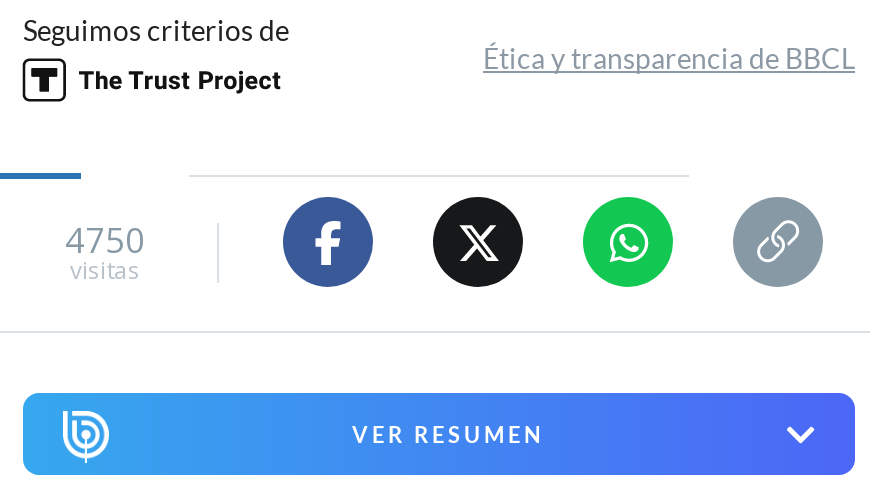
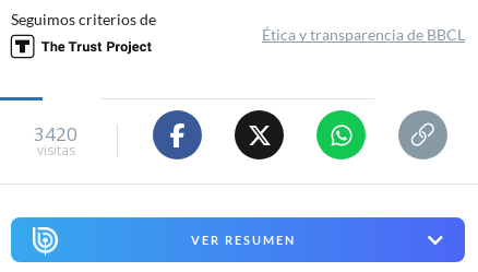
[65,217,145,263] 4750 -> [34,121,77,146] 3420

